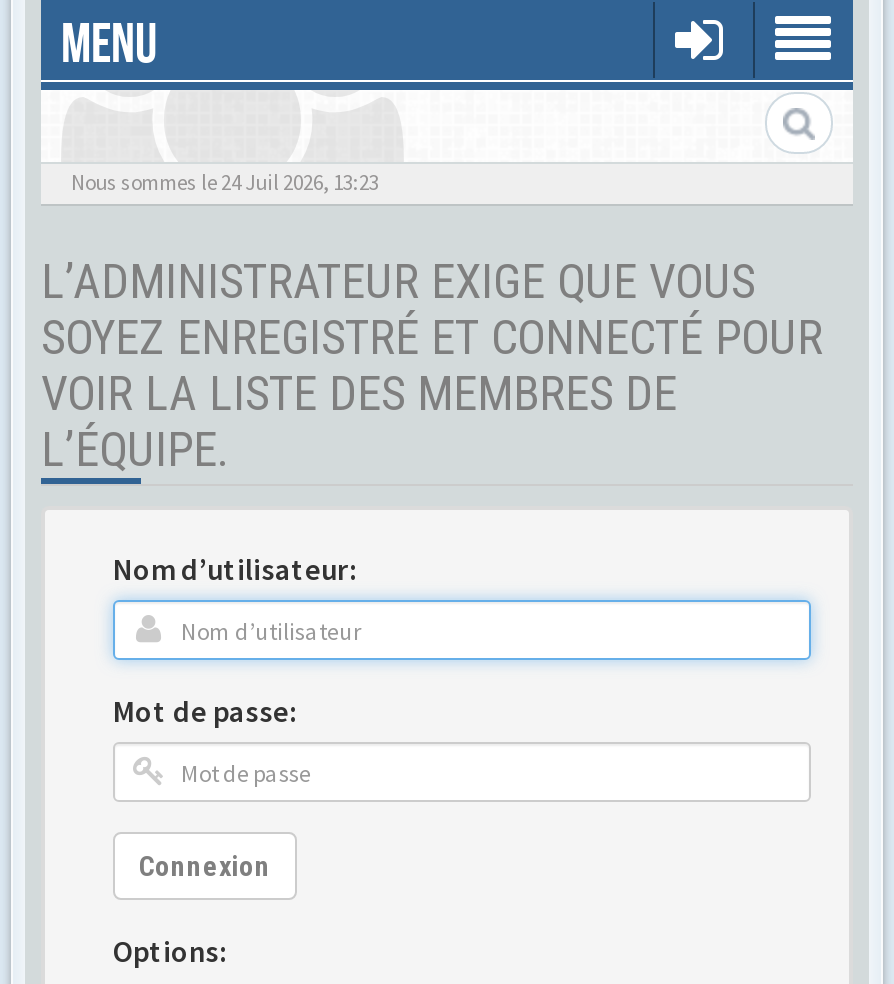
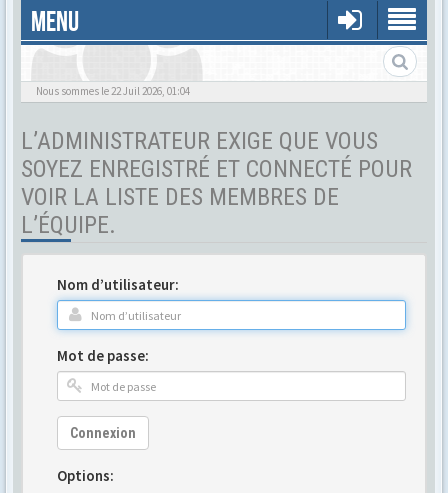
[71,168,379,196] Nous sommes le 24 Juil 2026, 13:23 -> [36,84,190,98] Nous sommes le 22 Juil 2026, 01:04

